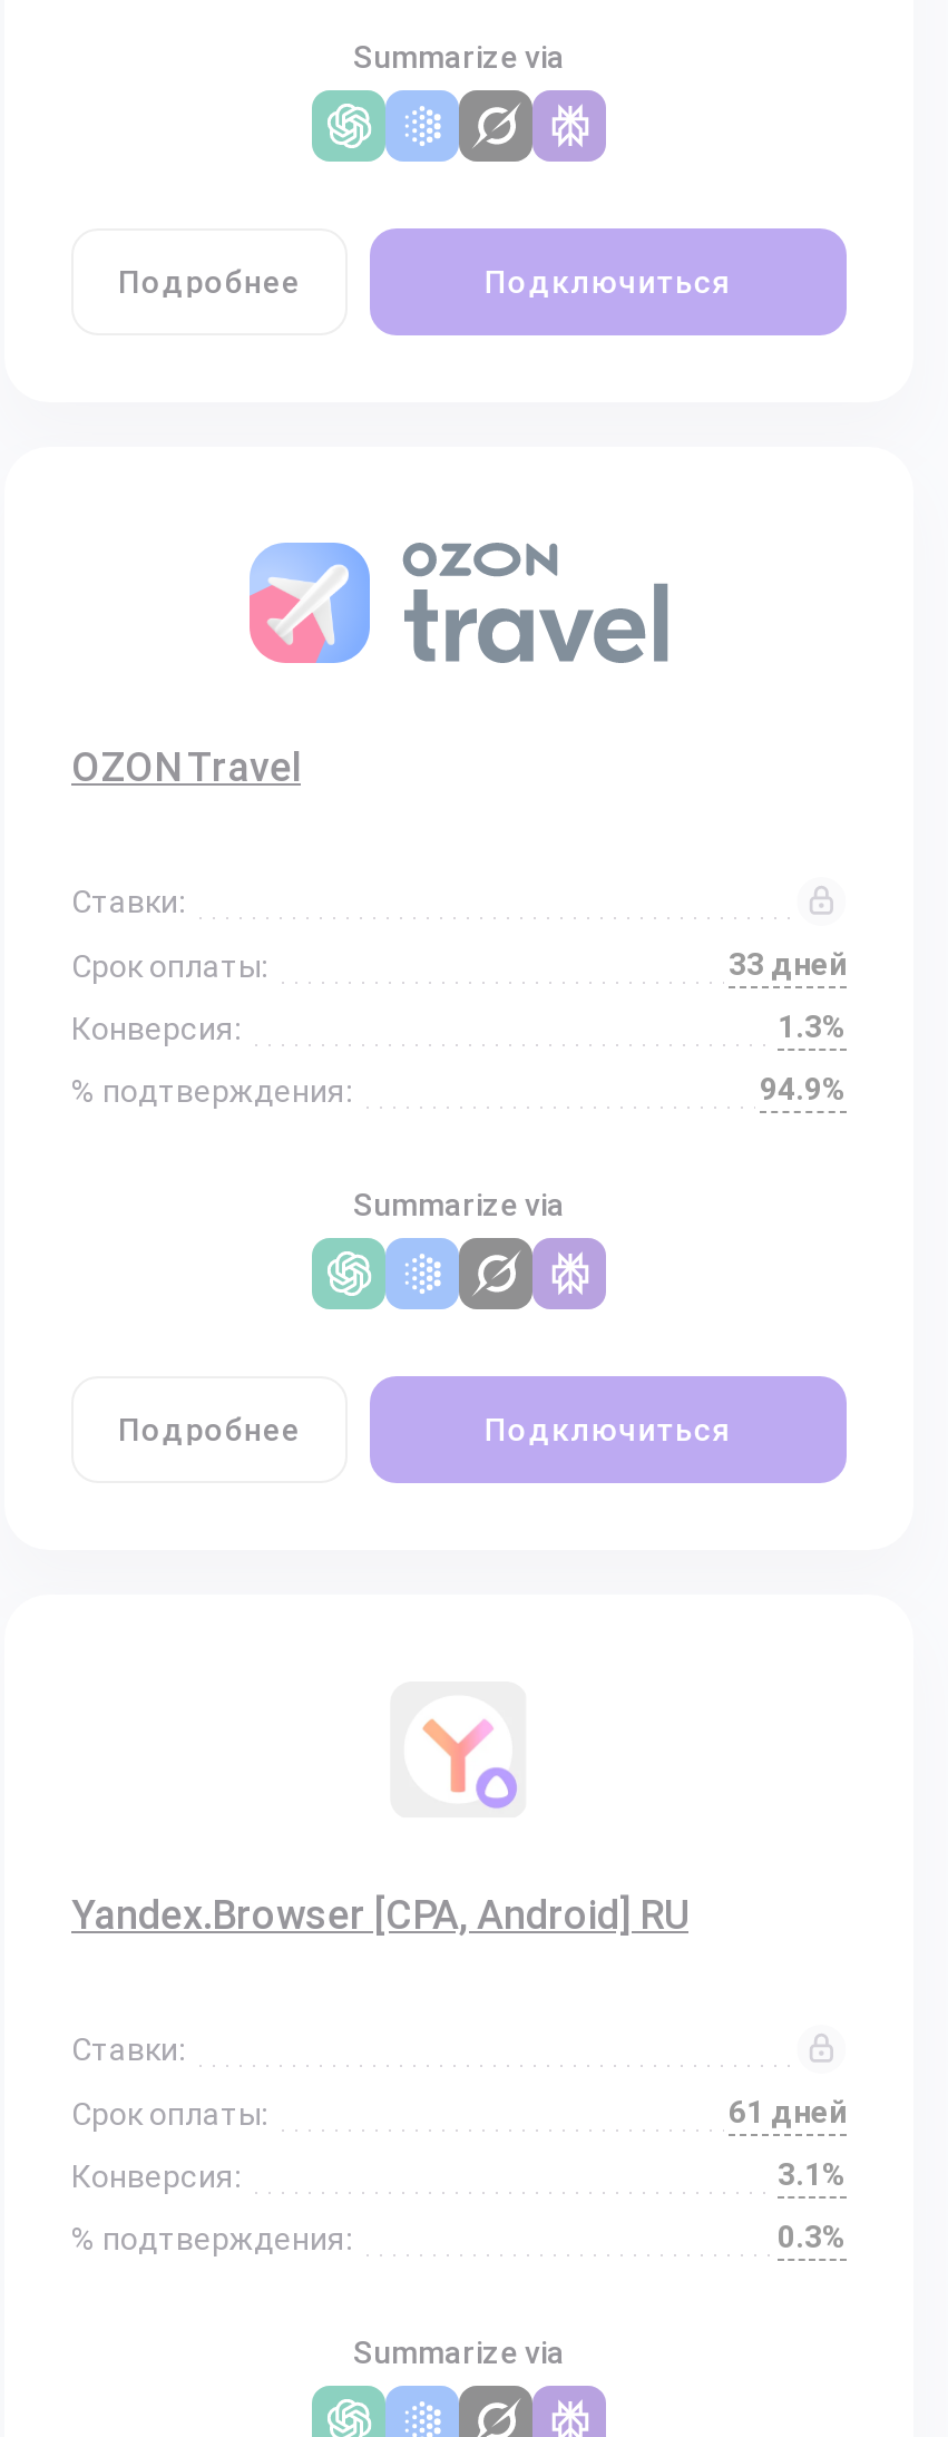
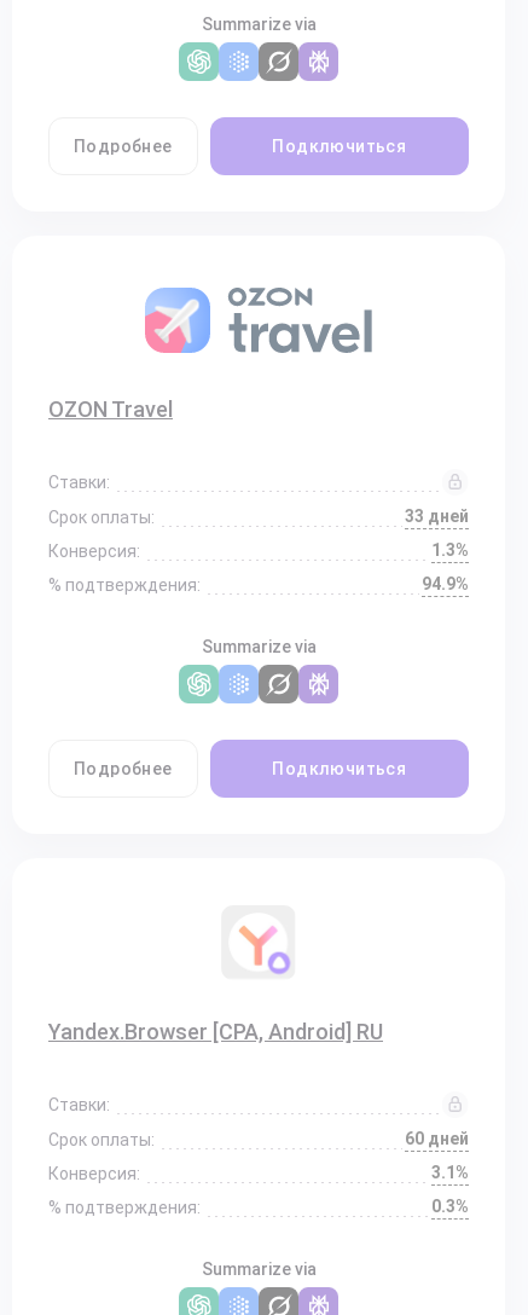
[729,2094,847,2129] 61 дней -> [405,1129,469,1148] 60 дней

